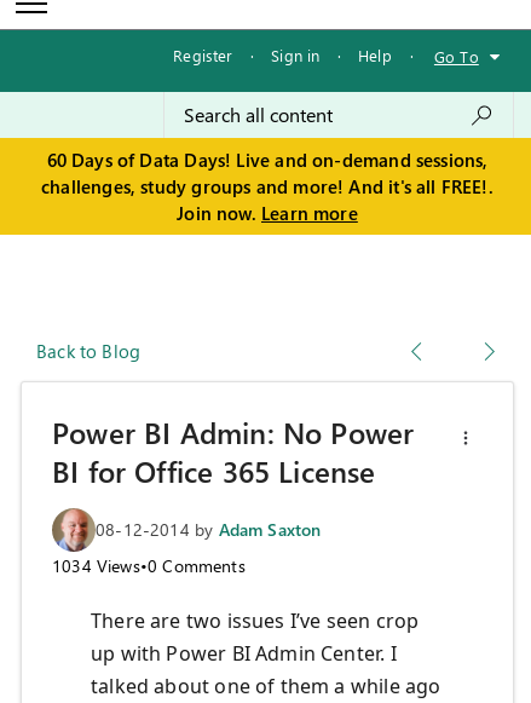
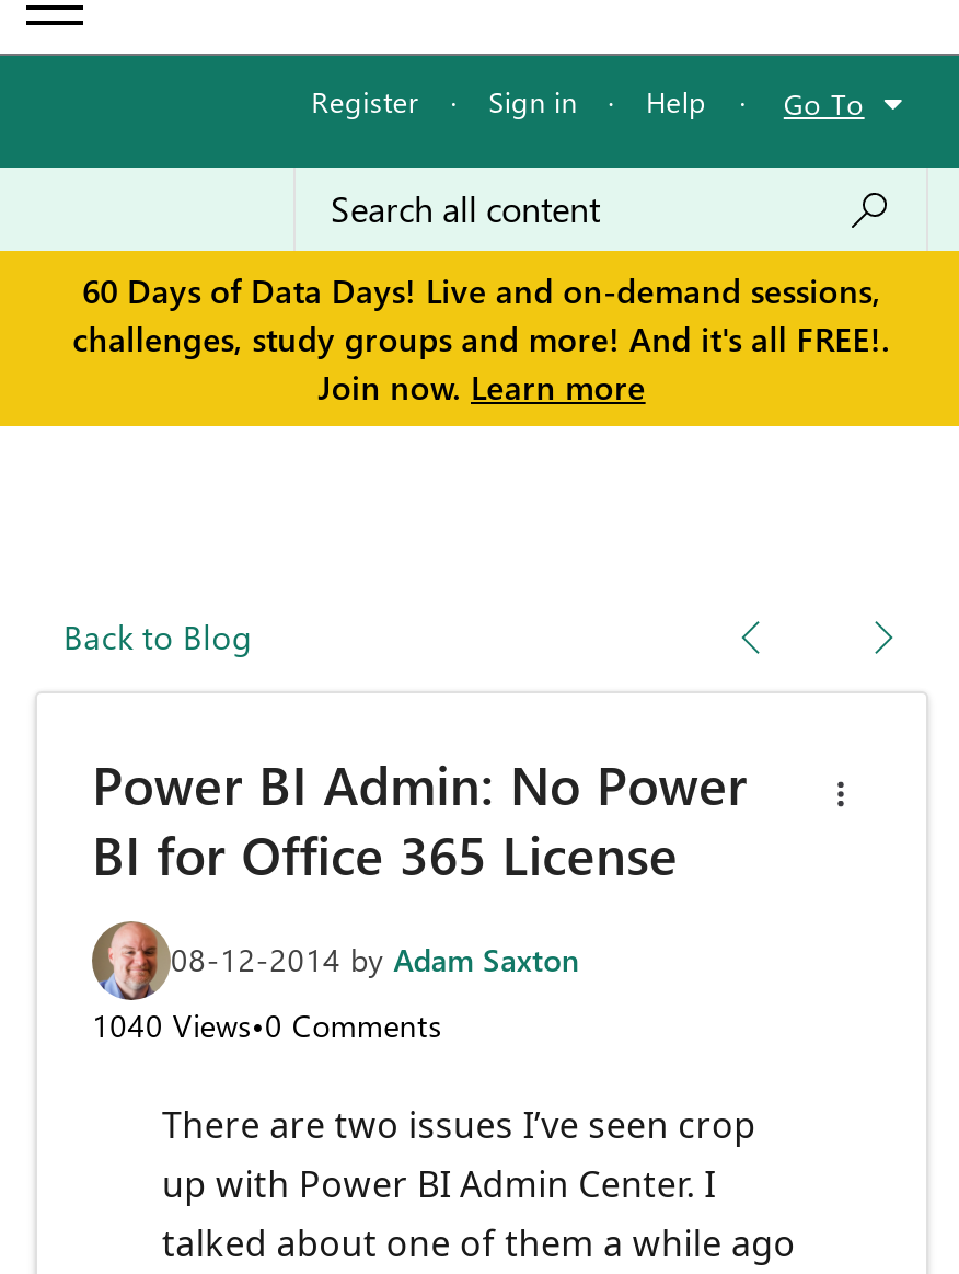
[52,555,245,578] 1034 Views•0 Comments -> [92,1005,442,1047] 1040 Views•0 Comments

